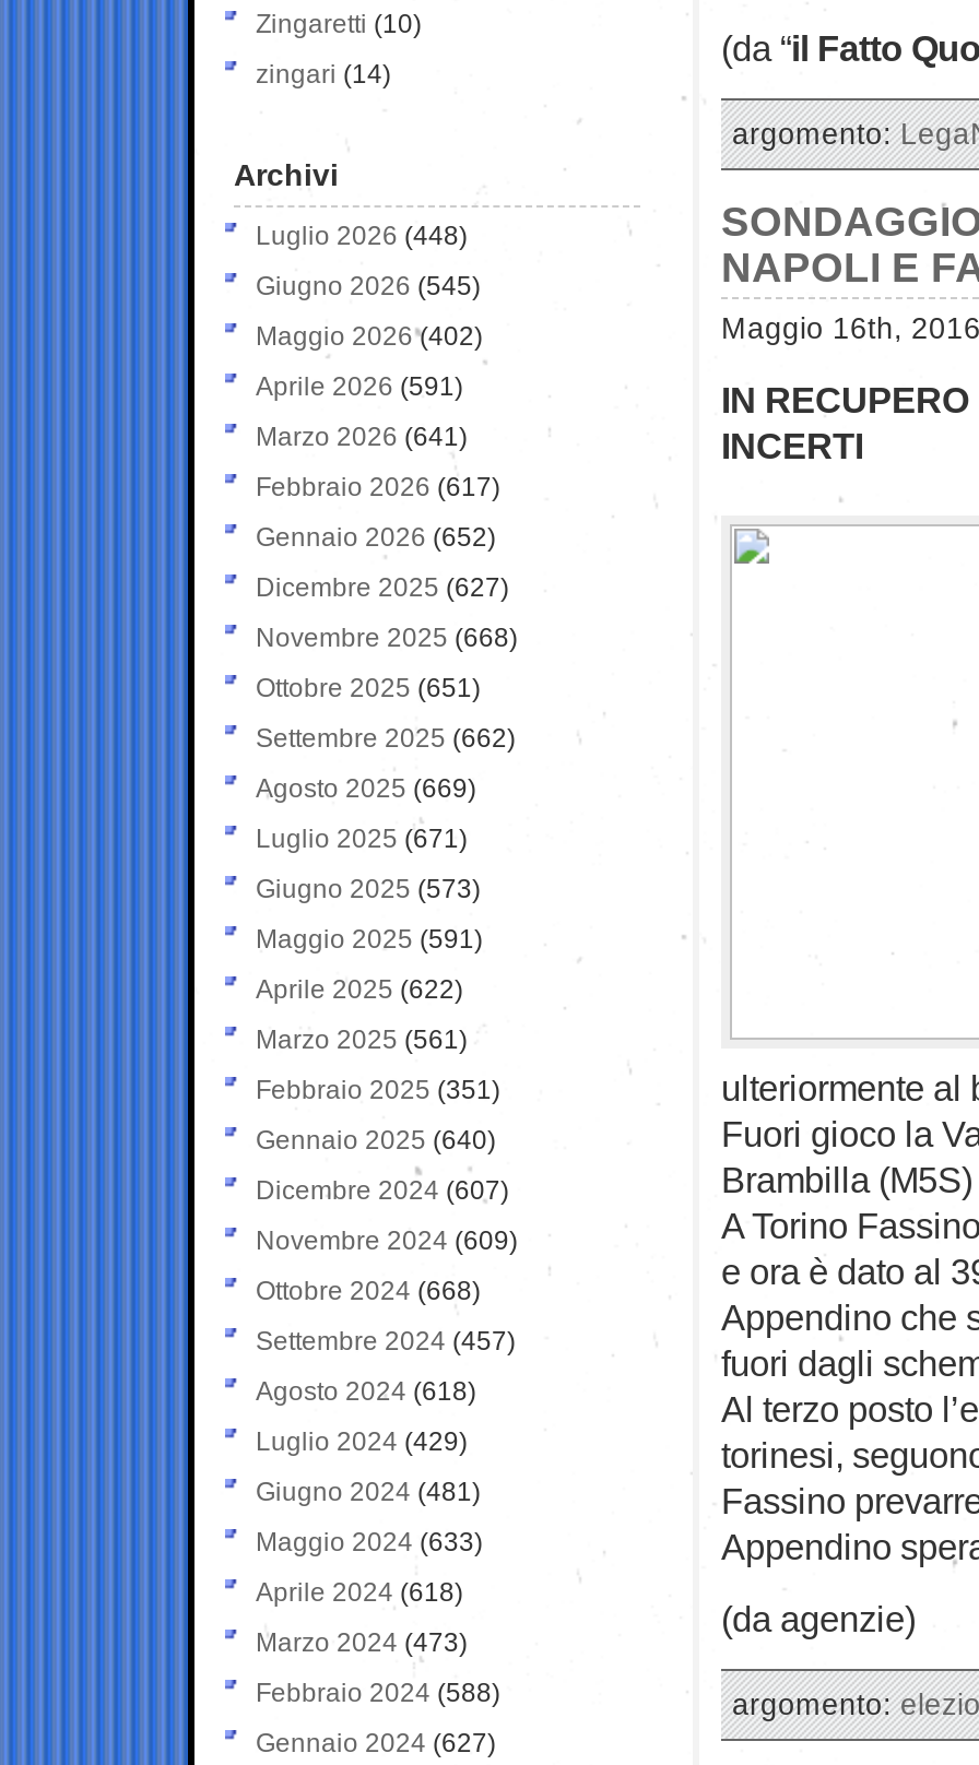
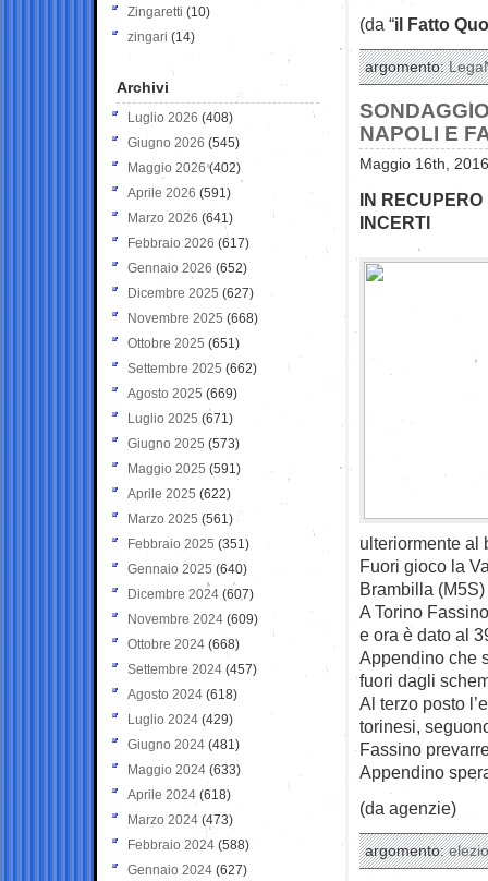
[256,220,468,251] Luglio 2026 (448) -> [127,110,233,125] Luglio 2026 (408)

